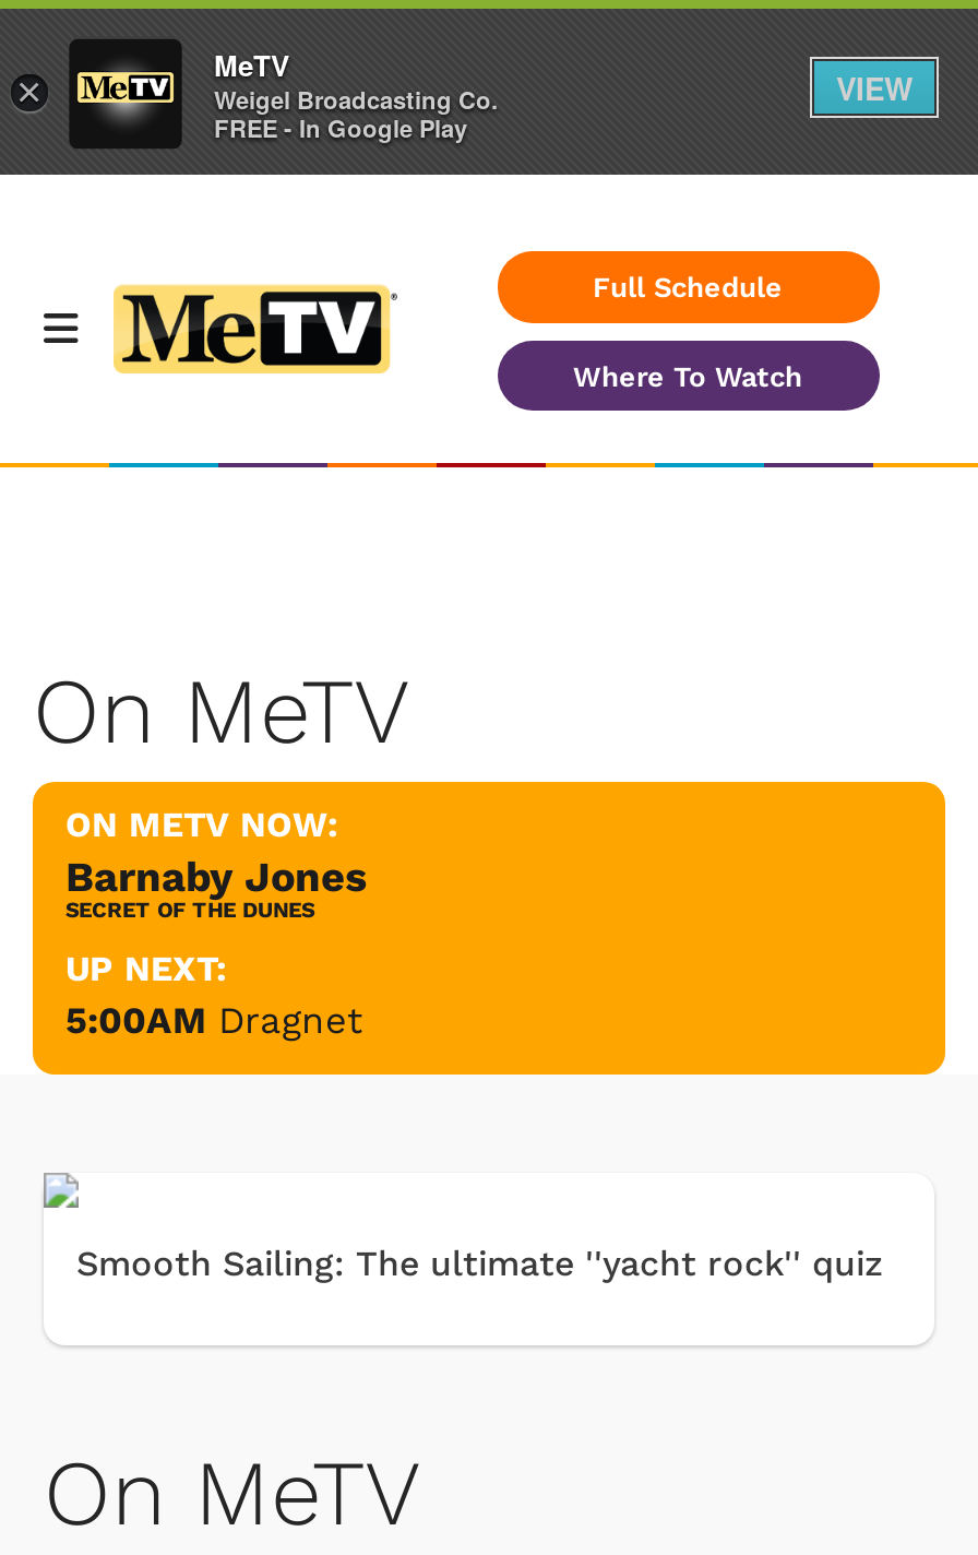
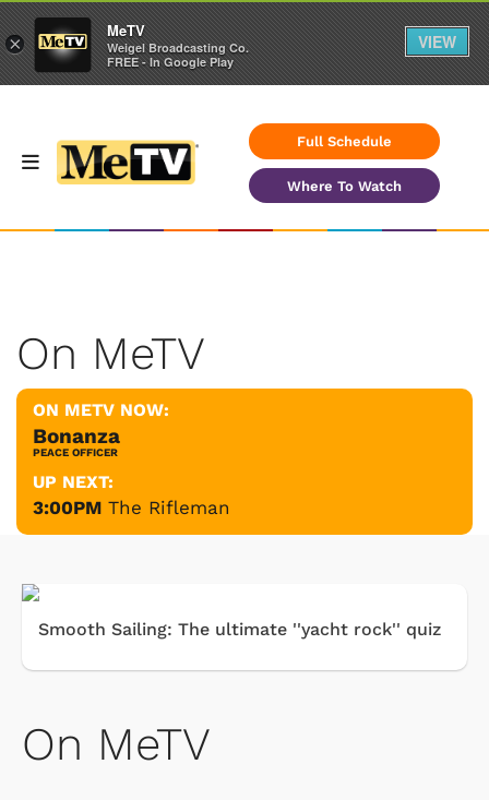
[65,851,367,921] Barnaby Jones | SECRET OF THE DUNES -> [33,423,120,458] Bonanza | PEACE OFFICER
[65,997,362,1041] 5:00AM Dragnet -> [33,496,230,518] 3:00PM The Rifleman

